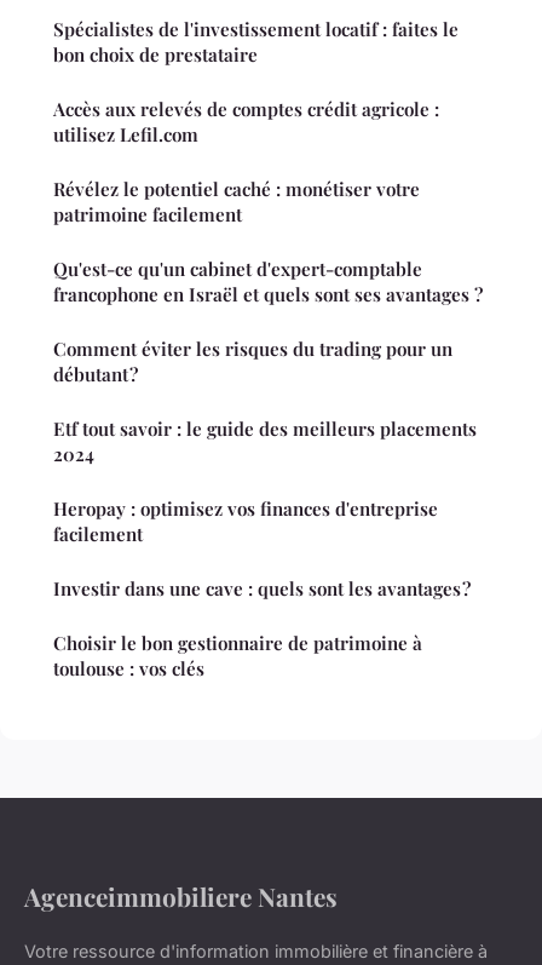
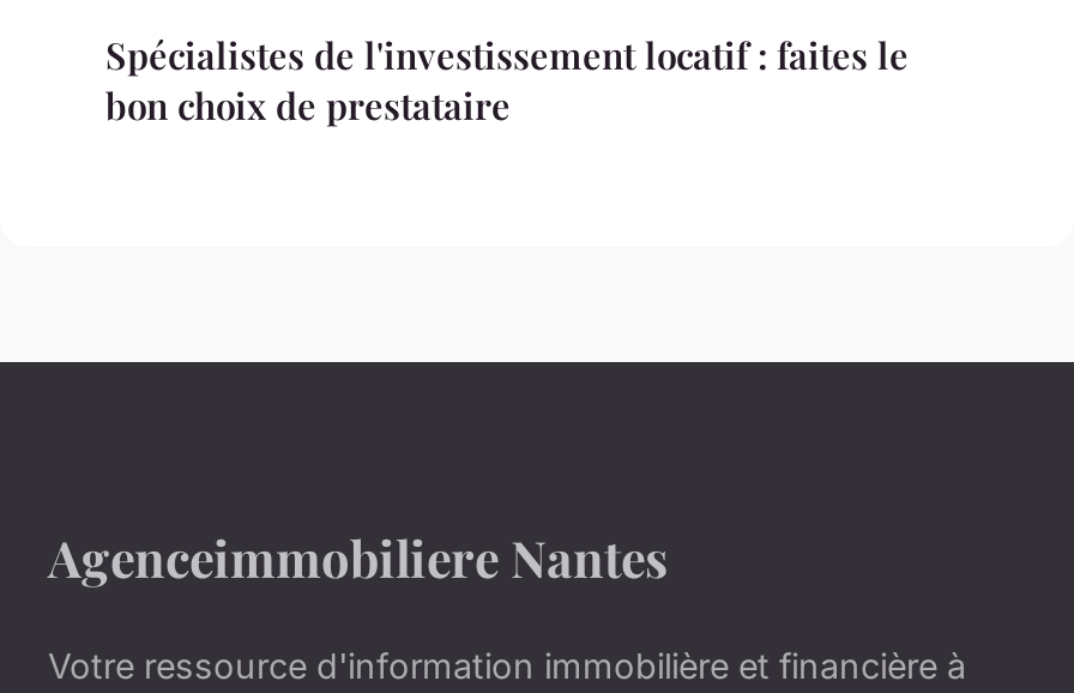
[53,97,483,680] Accès aux relevés de comptes crédit agricole : | utilisez Lefil.com | Révélez le potentiel caché : monétiser votre | patrimoine facilement | Qu'est-ce qu'un cabinet d'expert-comptable | francophone en Israël et quels sont ses avantages ? | Comment éviter les risques du trading pour un | débutant ? | Etf tout savoir : le guide des meilleurs placements | 2024 | Heropay : optimisez vos finances d'entreprise | facilement | Investir dans une cave : quels sont les avantages ? | Choisir le bon gestionnaire de patrimoine à | toulouse : vos clés -> none

